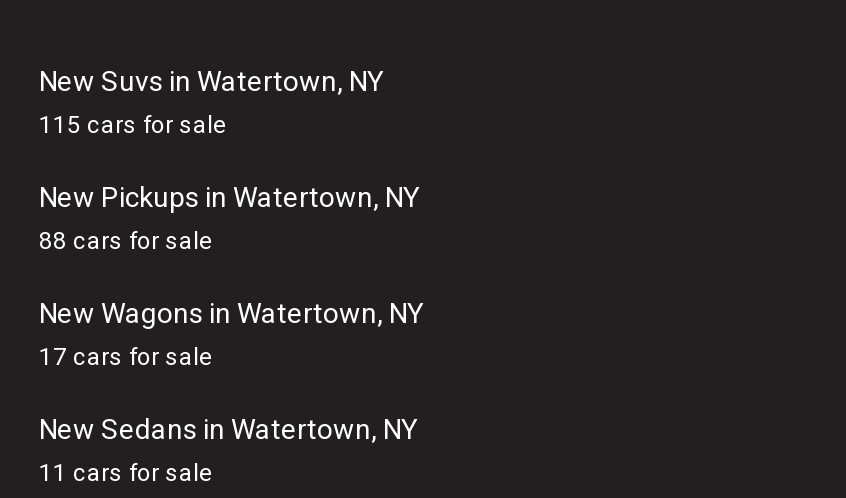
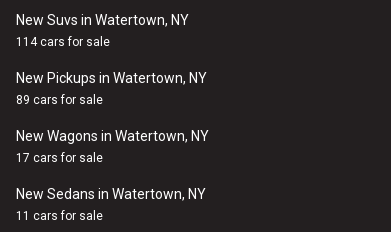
[39,111,227,139] 115 cars for sale -> [16,35,110,49] 114 cars for sale
[39,227,213,255] 88 cars for sale -> [16,93,103,107] 89 cars for sale

